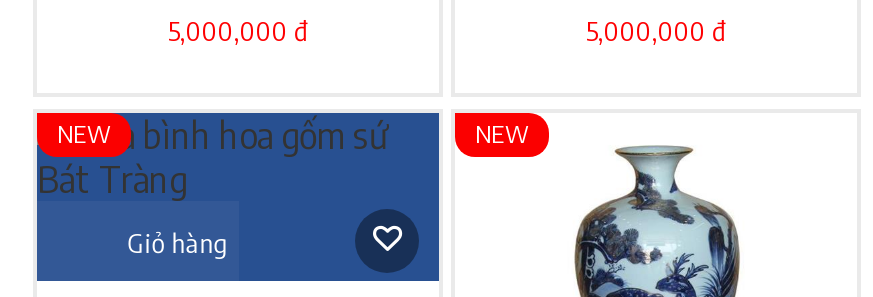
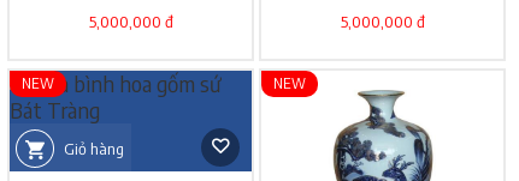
none -> [14,128,55,169] [image]

